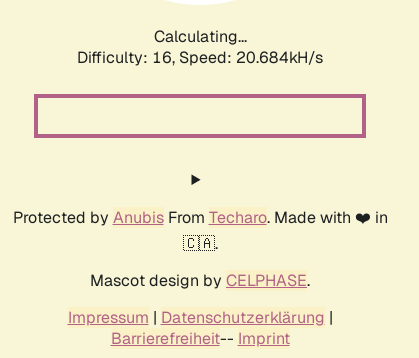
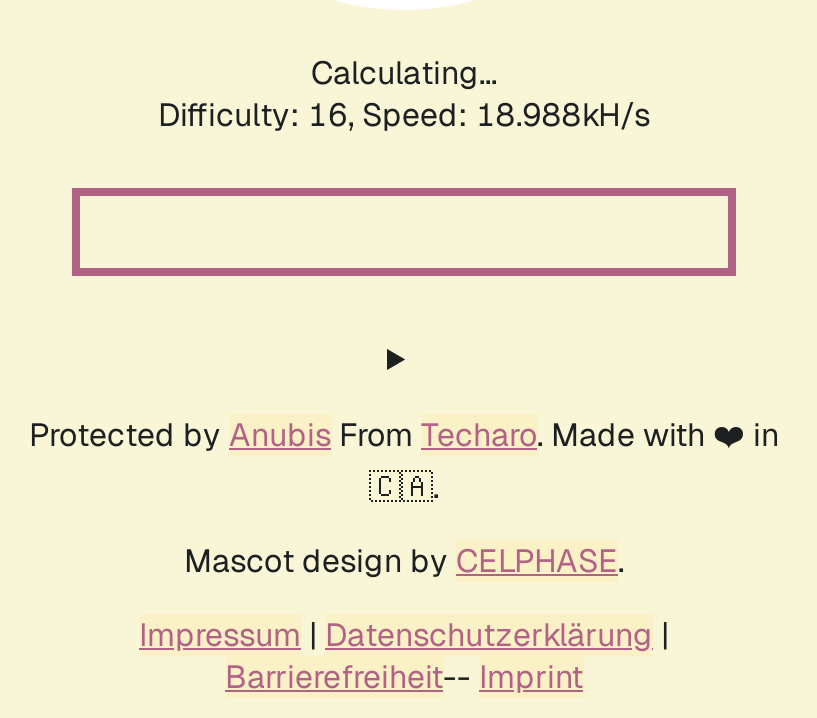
[77,47,323,68] Difficulty: 16, Speed: 20.684kH/s -> [158,94,650,136] Difficulty: 16, Speed: 18.988kH/s

